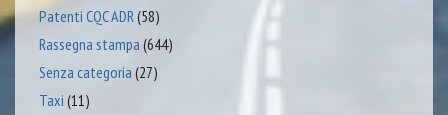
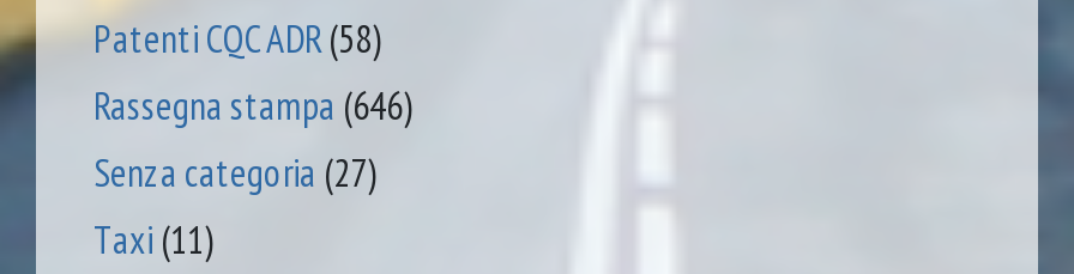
[39,34,173,54] Rassegna stampa (644) -> [93,80,415,128] Rassegna stampa (646)

